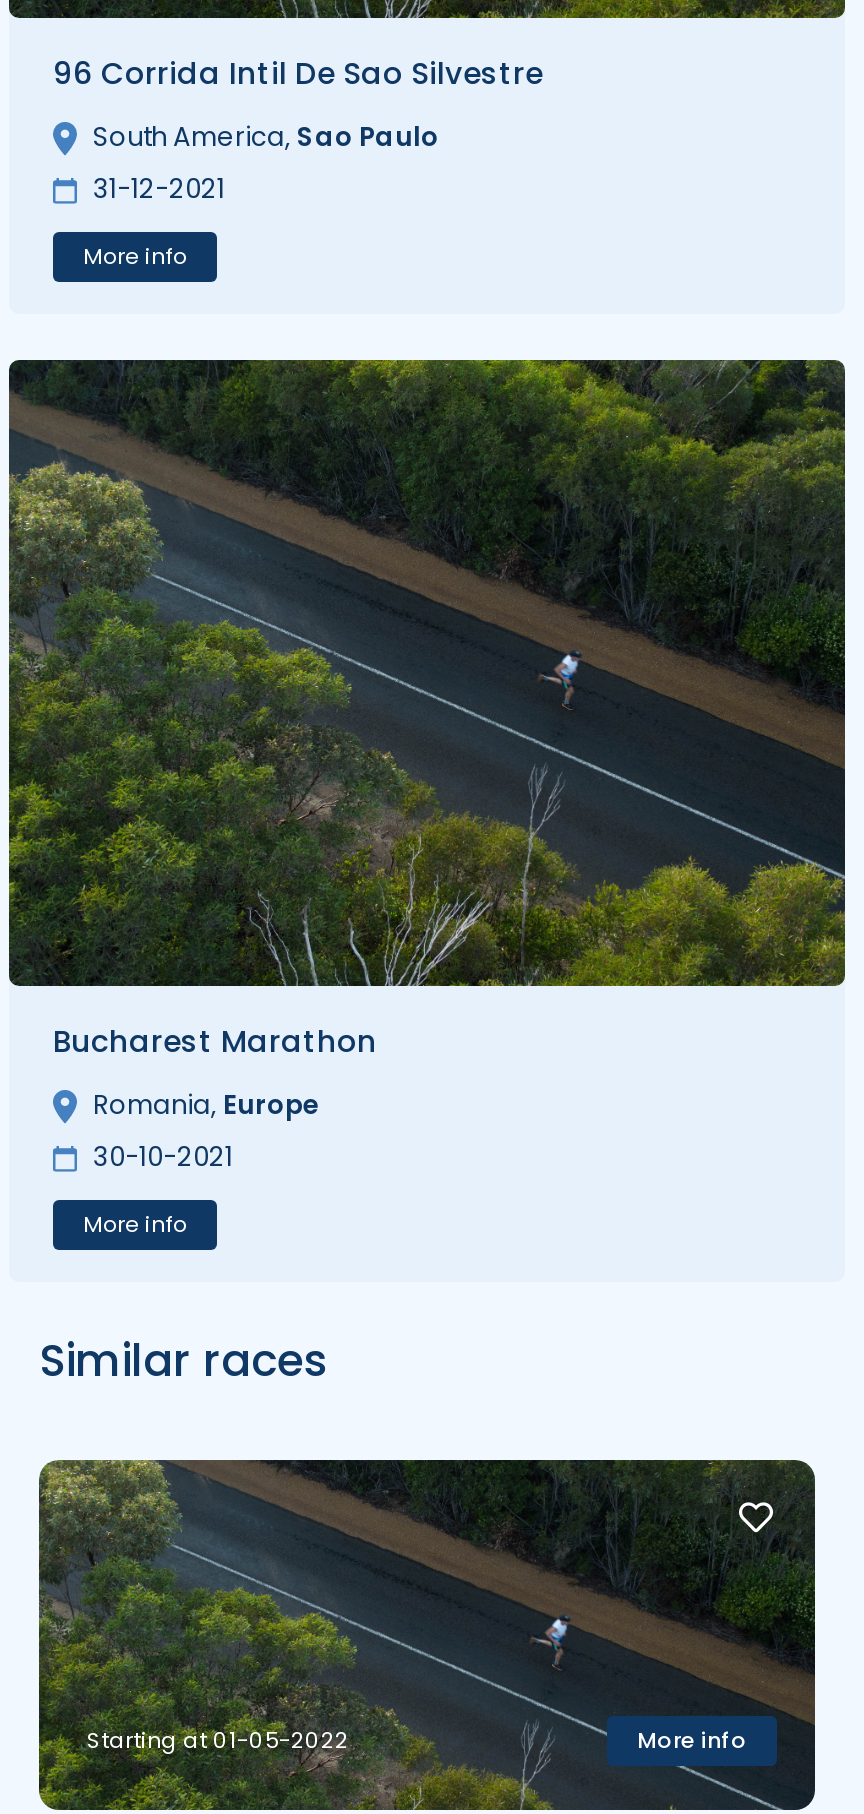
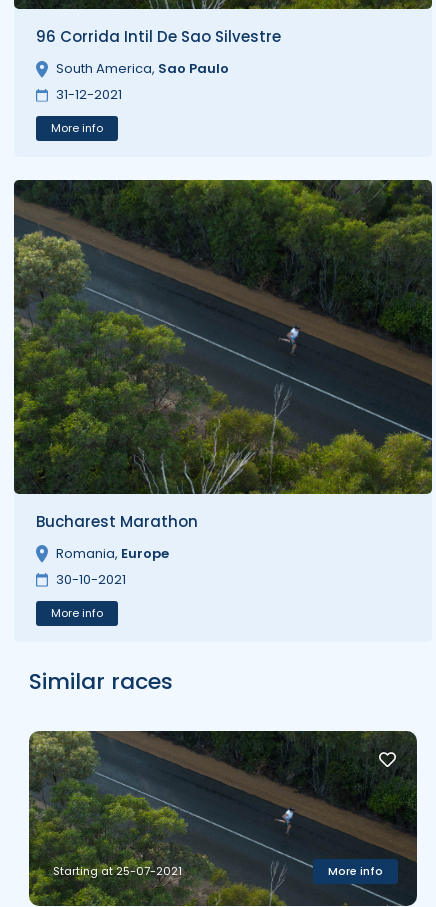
[87,1725,349,1757] Starting at 01-05-2022 -> [53,862,182,878] Starting at 25-07-2021

